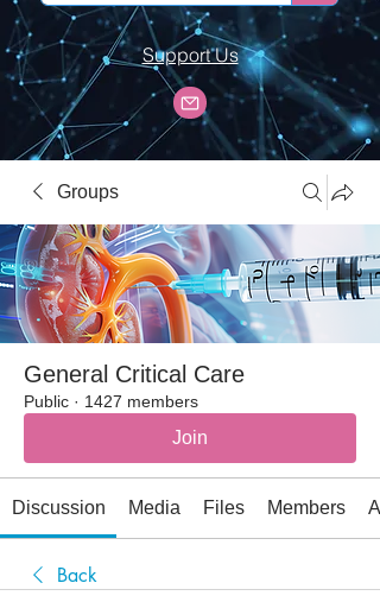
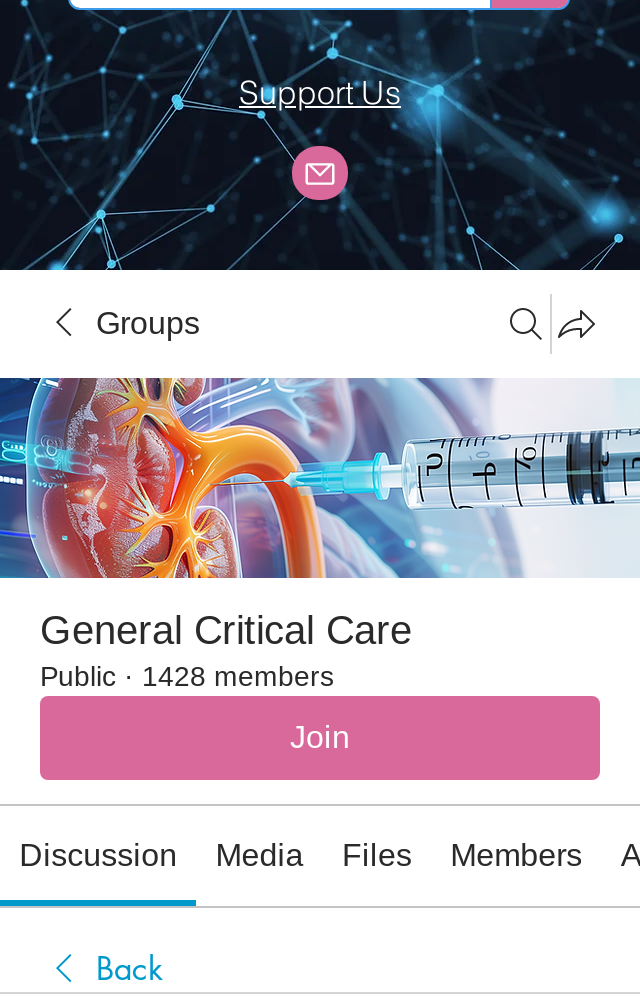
[24,392,198,411] Public · 1427 members -> [40,660,334,692] Public · 1428 members

